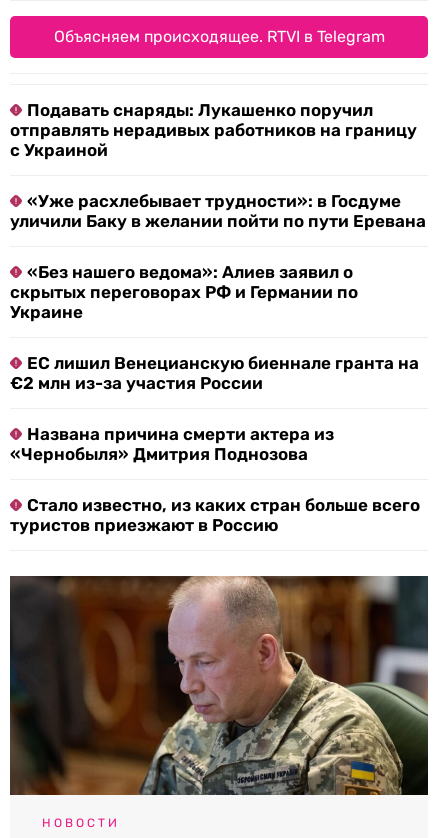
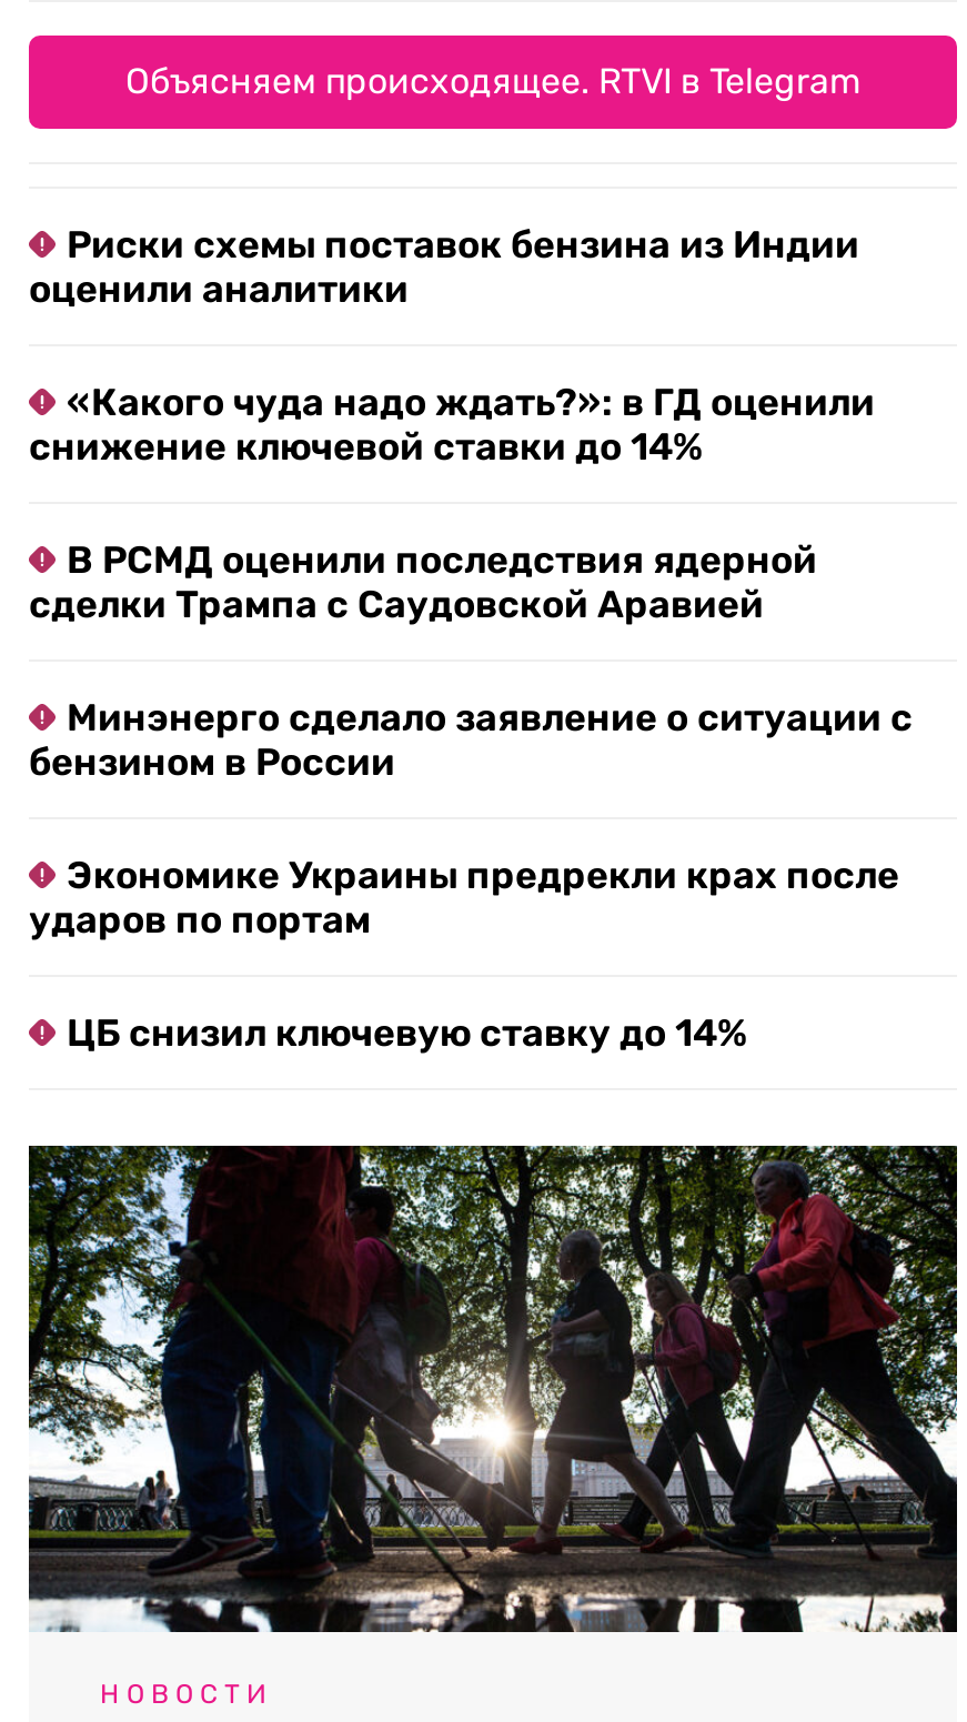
[10,100,417,160] Подавать снаряды: Лукашенко поручил | отправлять нерадивых работников на границу | с Украиной -> [29,222,859,311] Риски схемы поставок бензина из Индии | оценили аналитики
[10,191,426,231] «Уже расхлебывает трудности»: в Госдуме | уличили Баку в желании пойти по пути Еревана -> [29,380,875,469] «Какого чуда надо ждать?»: в ГД оценили | снижение ключевой ставки до 14%
[10,262,358,322] «Без нашего ведома»: Алиев заявил о | скрытых переговорах РФ и Германии по | Украине -> [29,538,817,626] В РСМД оценили последствия ядерной | сделки Трампа с Саудовской Аравией
[10,353,419,393] ЕС лишил Венецианскую биеннале гранта на | €2 млн из-за участия России -> [29,695,913,784] Минэнерго сделало заявление о ситуации с | бензином в России
[10,424,334,464] Названа причина смерти актера из | «Чернобыля» Дмитрия Поднозова -> [29,853,899,942] Экономике Украины предрекли крах после | ударов по портам
[10,495,420,535] Стало известно, из каких стран больше всего | туристов приезжают в Россию -> [67,1011,748,1055] ЦБ снизил ключевую ставку до 14%
[9,576,429,796] [image] -> [29,1161,957,1634] [image]

